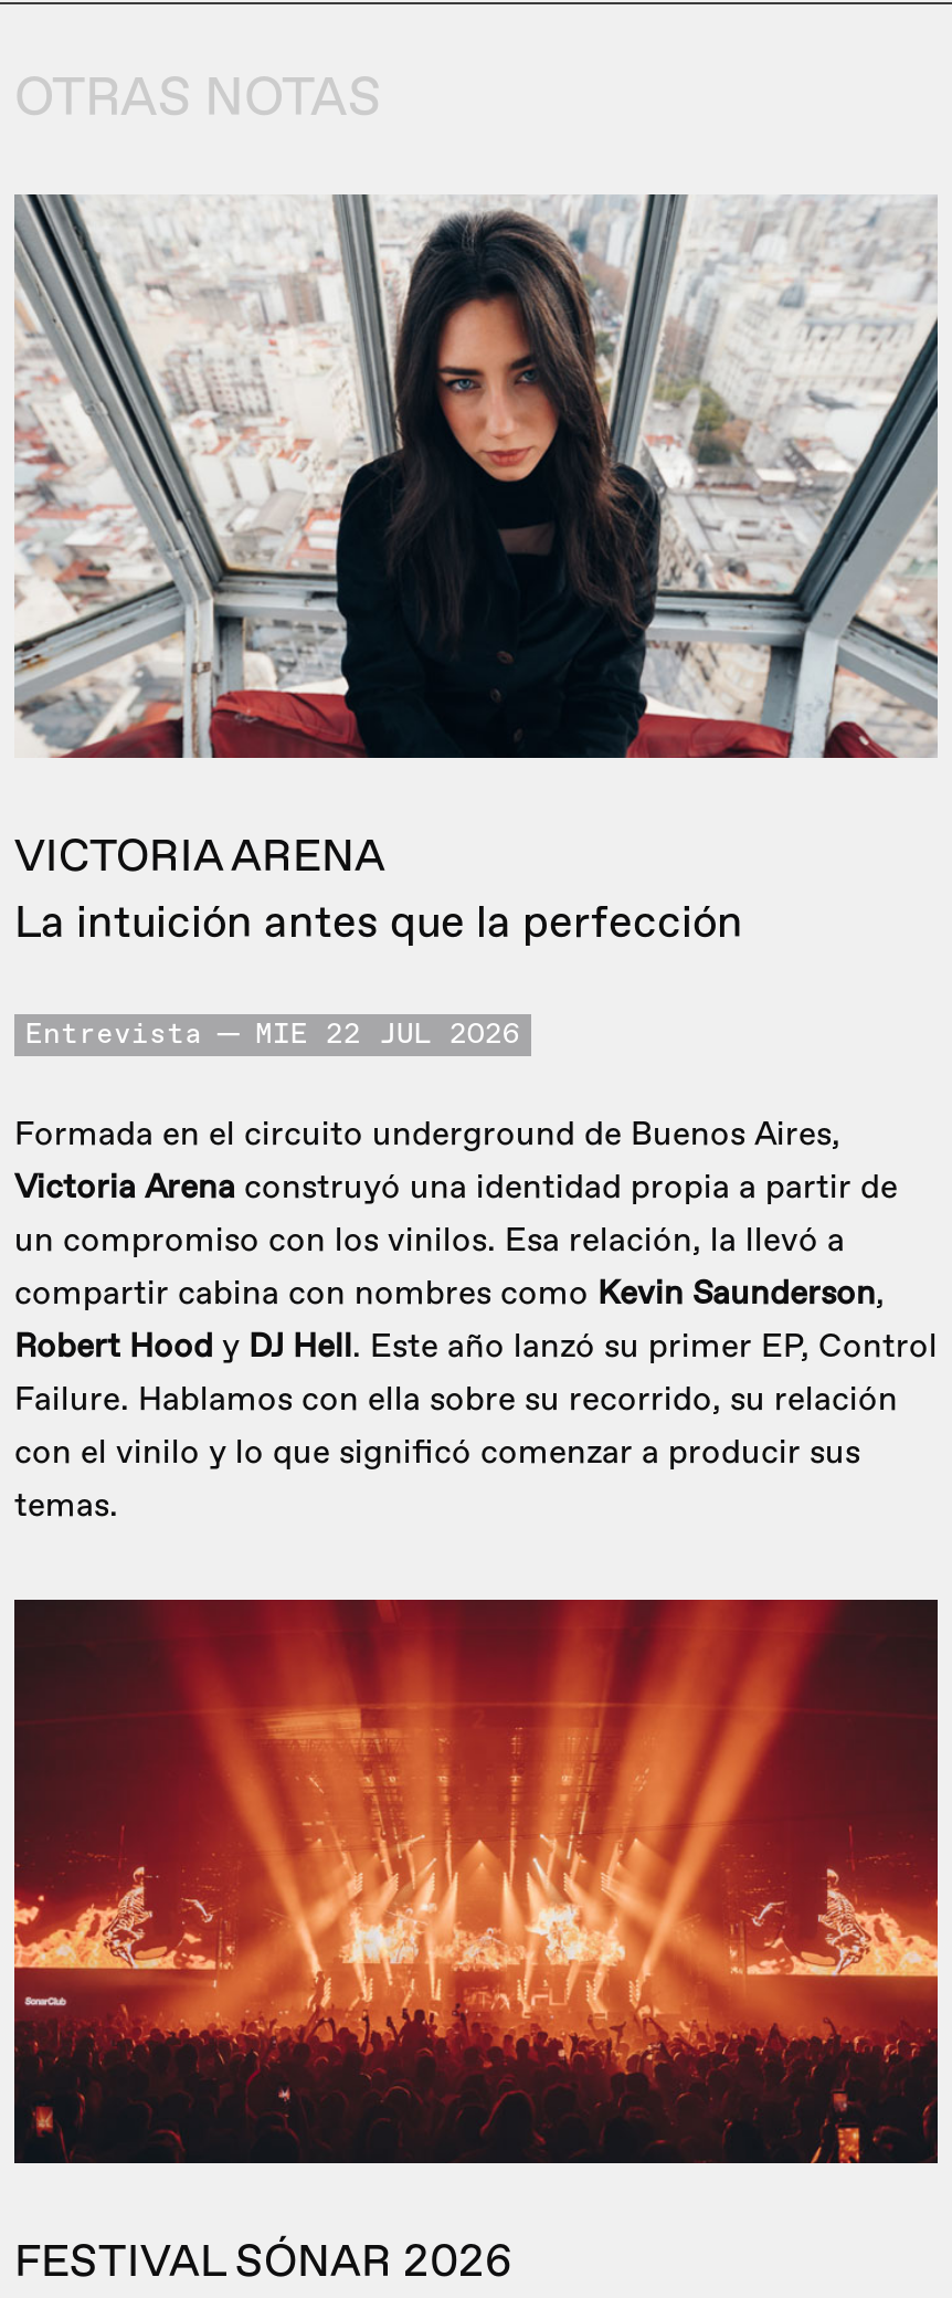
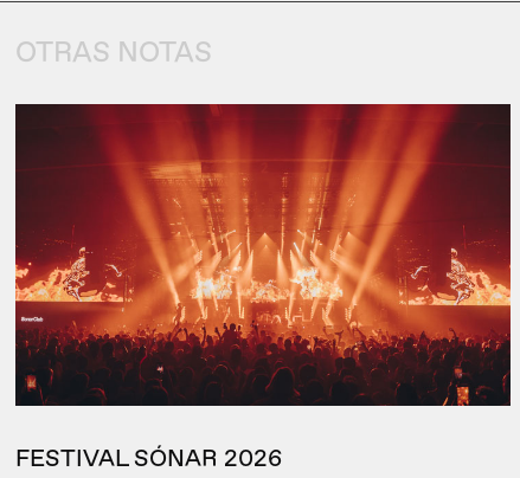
[14,192,940,1528] [image] | VICTORIA ARENA | La intuición antes que la perfección | Entrevista | MIE 22 JUL 2026 | Formada en el circuito underground de Buenos Aires, | Victoria Arena construyó una identidad propia a partir de | un compromiso con los vinilos. Esa relación, la llevó a | compartir cabina con nombres como Kevin Saunderson, | Robert Hood y DJ Hell. Este año lanzó su primer EP, Control | Failure. Hablamos con ella sobre su recorrido, su relación | con el vinilo y lo que significó comenzar a producir sus | temas. -> none

